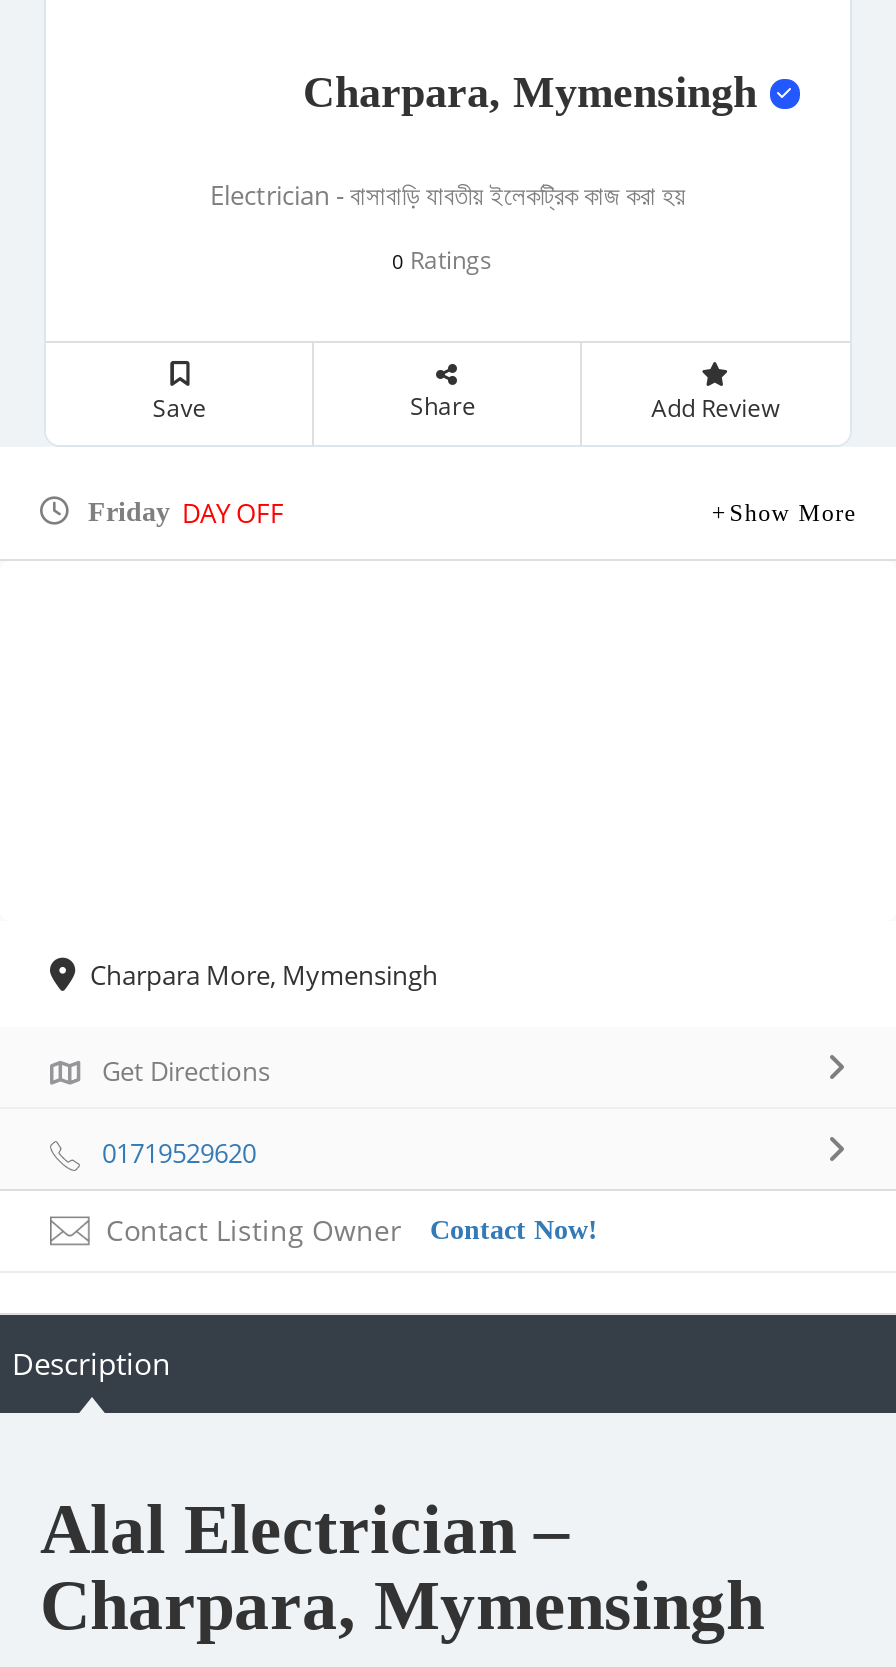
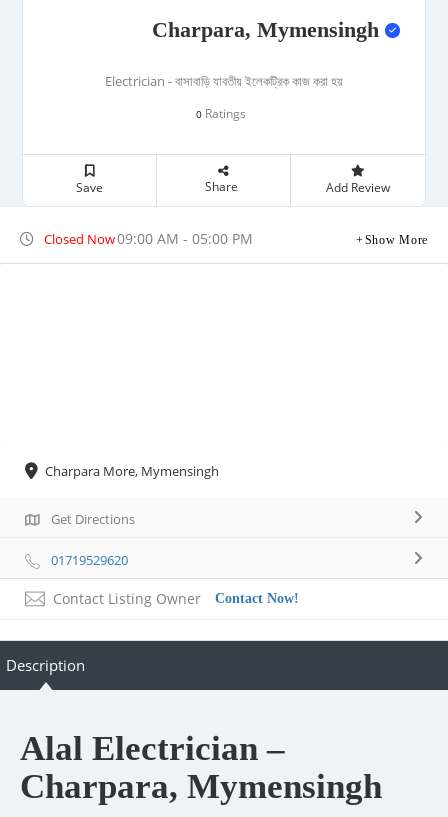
[80,495,284,531] Friday DAY OFF -> [44,229,253,248] Closed Now 09:00 AM - 05:00 PM

